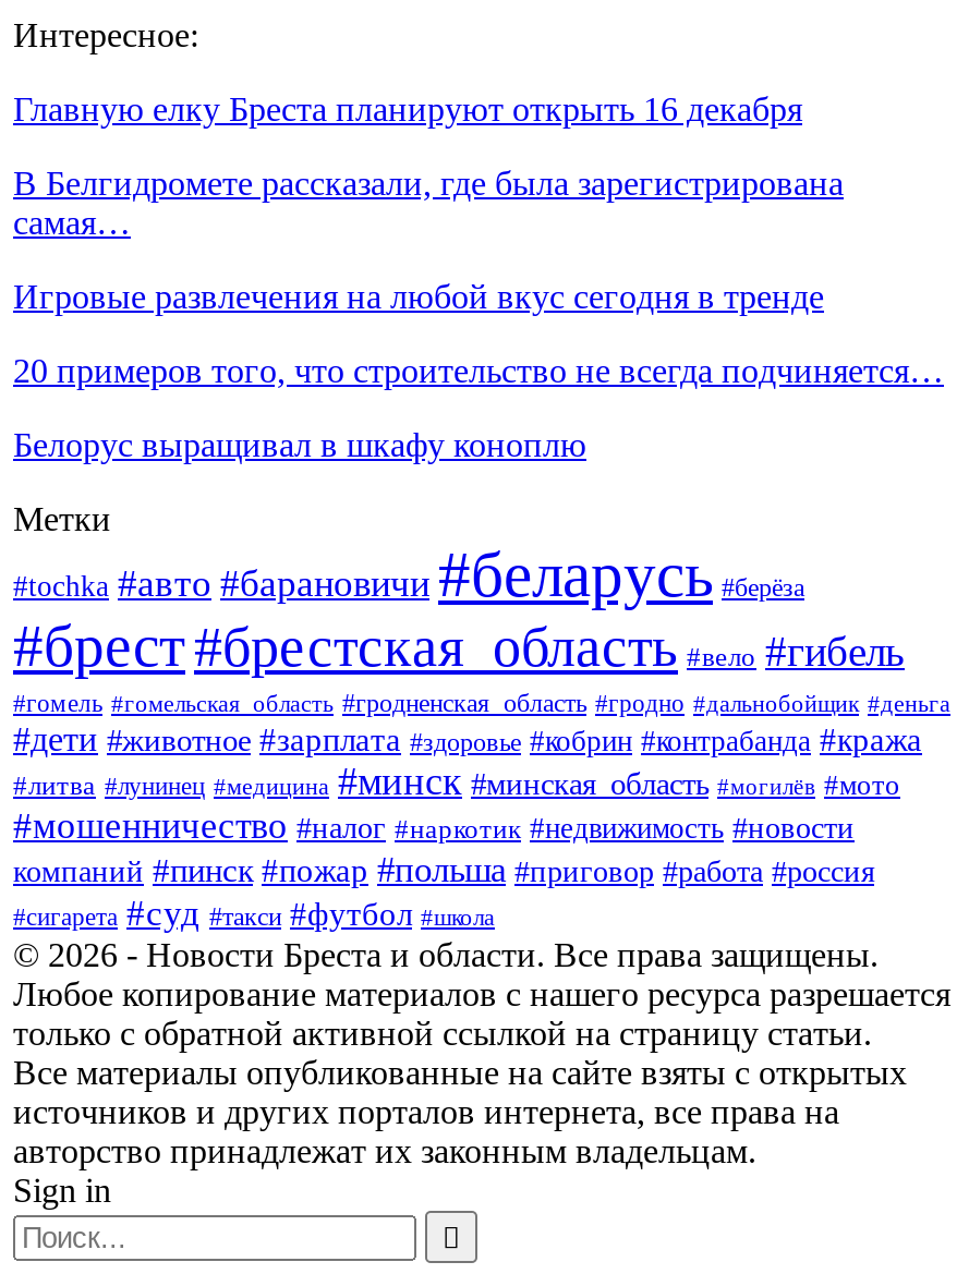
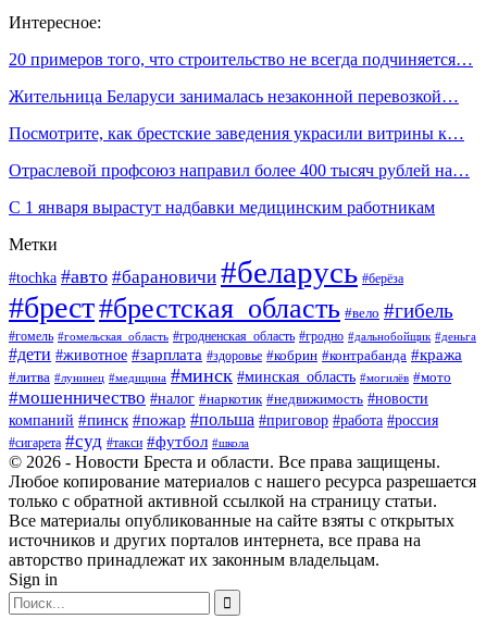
[13,90,844,315] Главную елку Бреста планируют открыть 16 декабря | В Белгидромете рассказали, где была зарегистрирована | самая… | Игровые развлечения на любой вкус сегодня в тренде -> none
moved [13,352,944,389] -> [9,50,473,68]: 20 примеров того, что строительство не всегда подчиняется…
[13,426,586,463] Белорус выращивал в шкафу коноплю -> [9,87,470,216] Жительница Беларуси занималась незаконной перевозкой… | Посмотрите, как брестские заведения украсили витрины к… | Отраслевой профсоюз направил более 400 тысяч рублей на… | С 1 января вырастут надбавки медицинским работникам

